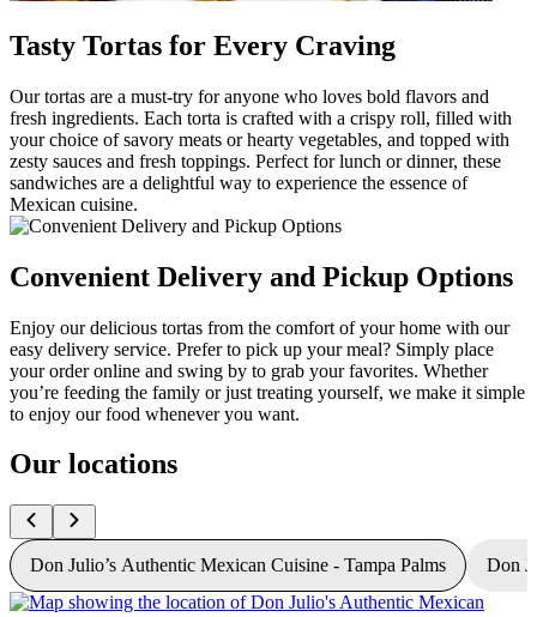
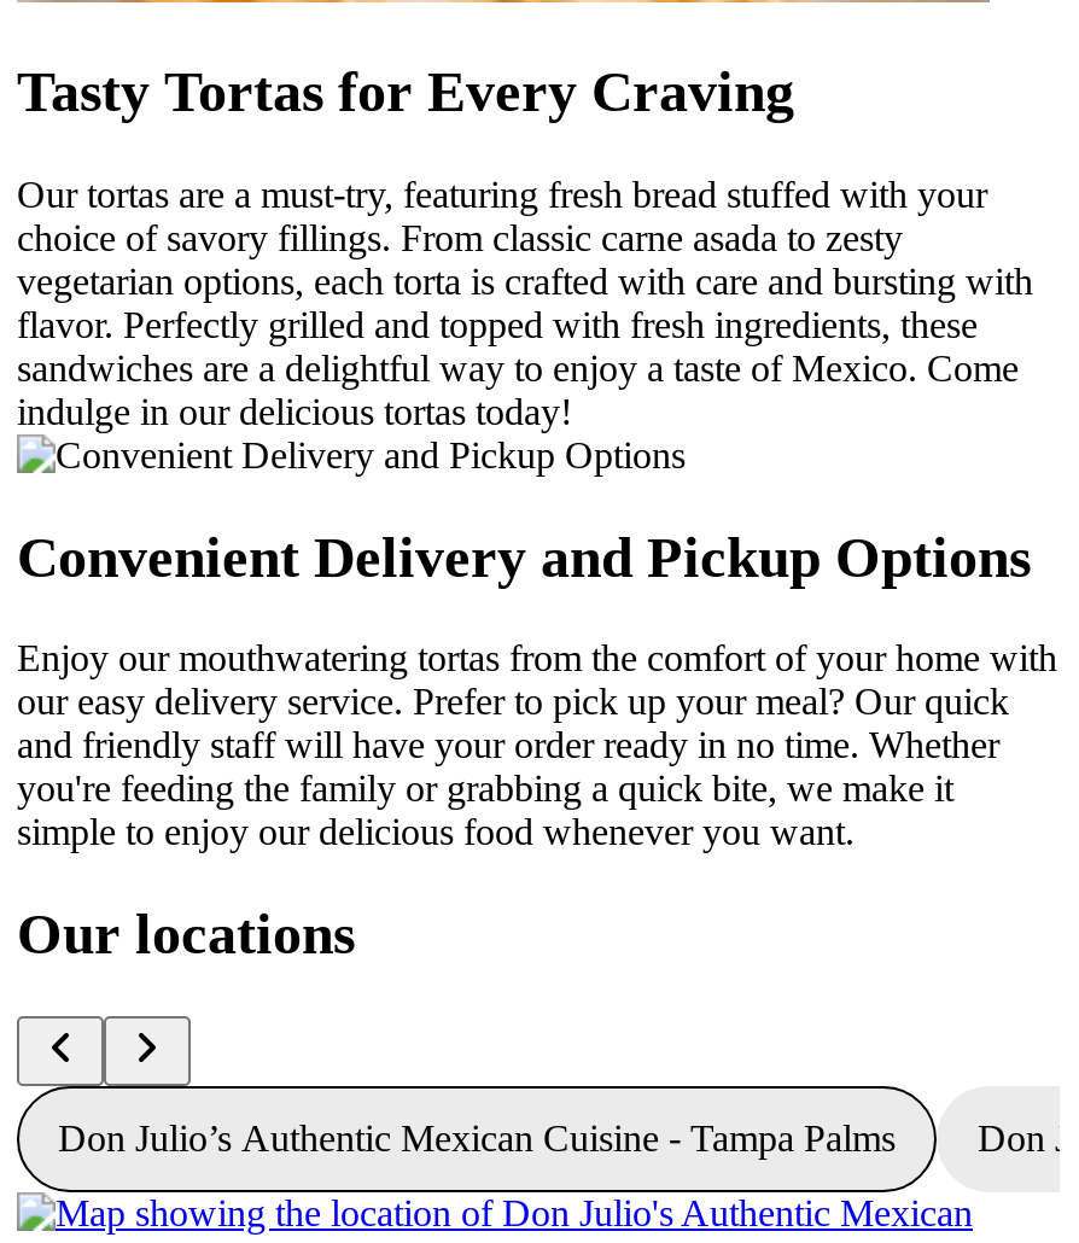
[10,86,512,214] Our tortas are a must-try for anyone who loves bold flavors and | fresh ingredients. Each torta is crafted with a crispy roll, filled with | your choice of savory meats or hearty vegetables, and topped with | zesty sauces and fresh toppings. Perfect for lunch or dinner, these | sandwiches are a delightful way to experience the essence of | Mexican cuisine. -> [17,173,1033,431] Our tortas are a must-try, featuring fresh bread stuffed with your | choice of savory fillings. From classic carne asada to zesty | vegetarian options, each torta is crafted with care and bursting with | flavor. Perfectly grilled and topped with fresh ingredients, these | sandwiches are a delightful way to enjoy a taste of Mexico. Come | indulge in our delicious tortas today!
[10,317,525,424] Enjoy our delicious tortas from the comfort of your home with our | easy delivery service. Prefer to pick up your meal? Simply place | your order online and swing by to grab your favorites. Whether | you’re feeding the family or just treating yourself, we make it simple | to enjoy our food whenever you want. -> [17,638,1057,853] Enjoy our mouthwatering tortas from the comfort of your home with | our easy delivery service. Prefer to pick up your meal? Our quick | and friendly staff will have your order ready in no time. Whether | you're feeding the family or grabbing a quick bite, we make it | simple to enjoy our delicious food whenever you want.

